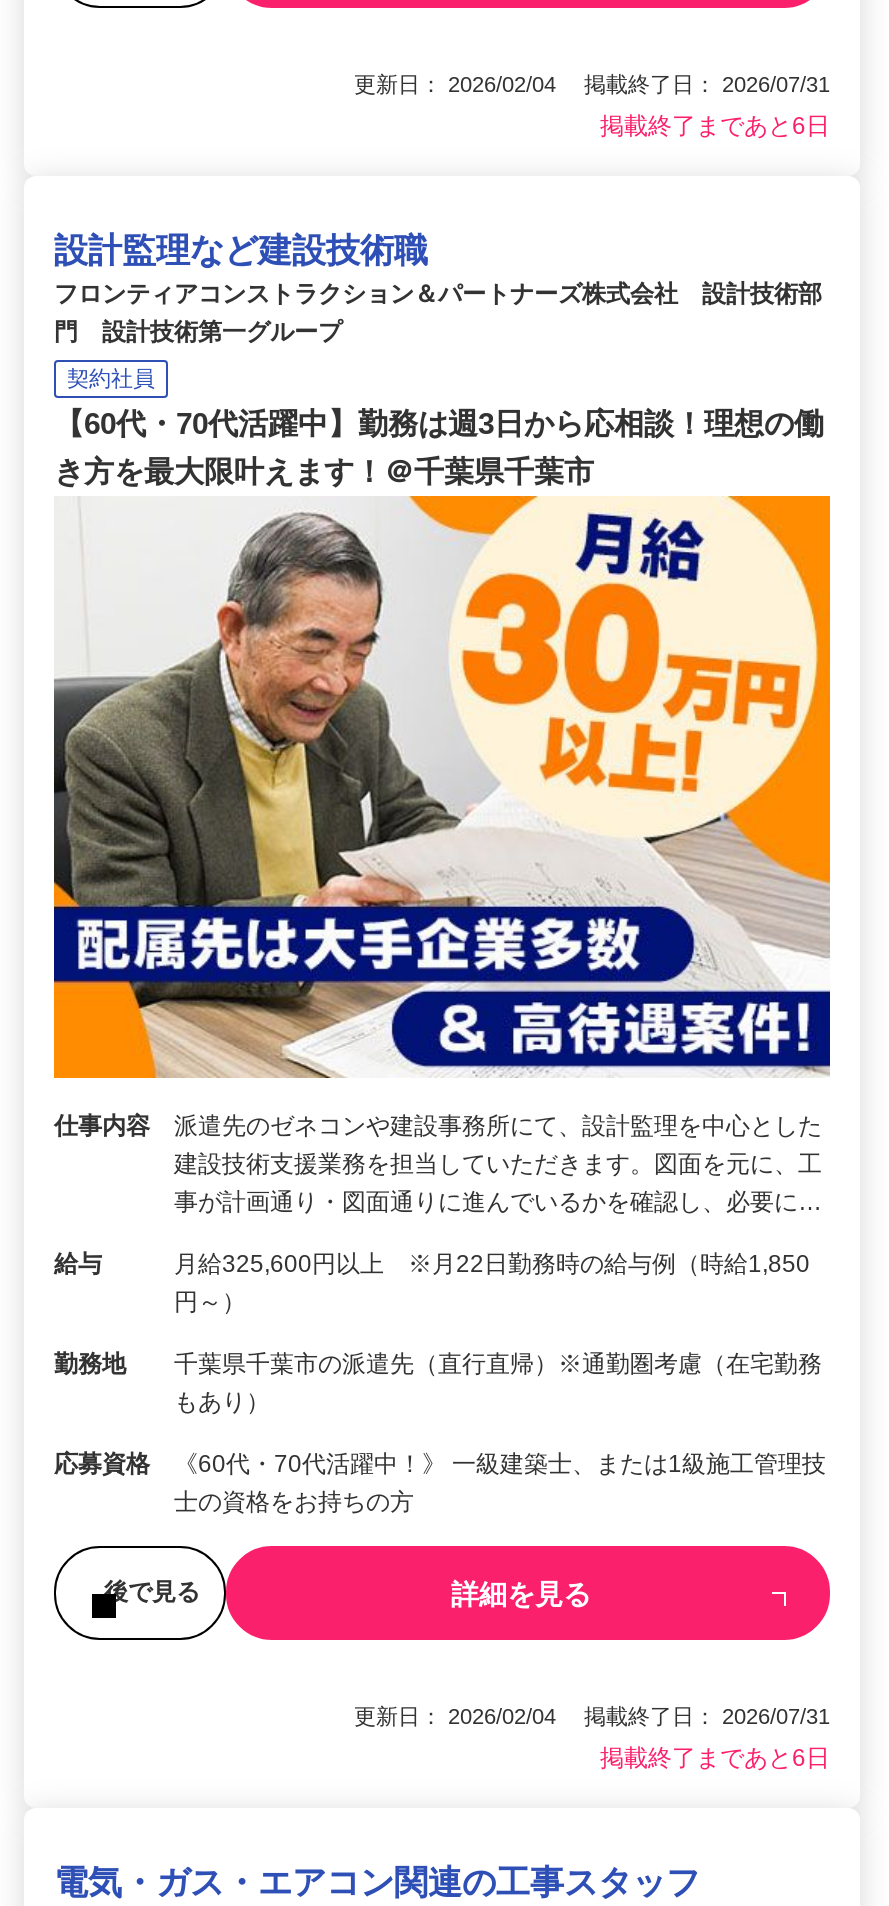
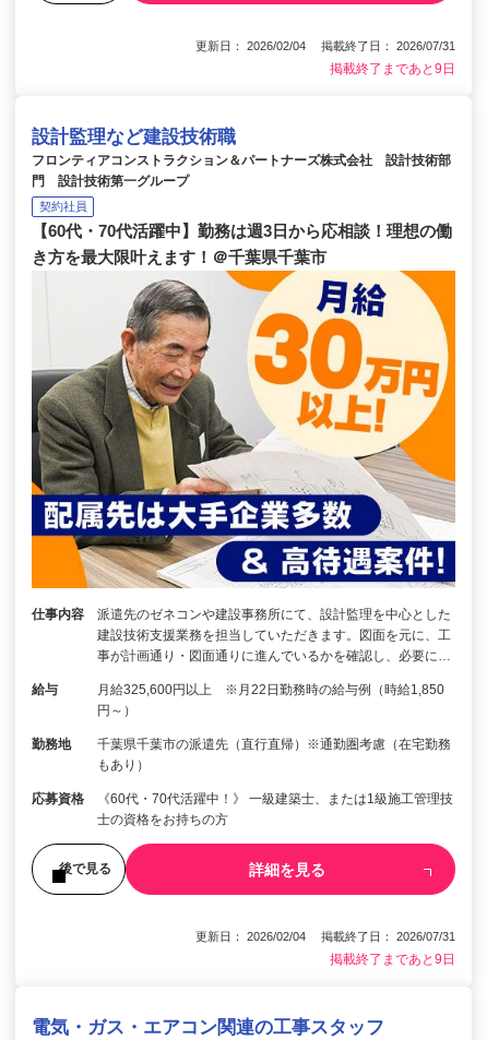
[600,112,830,140] 掲載終了まであと6日 -> [330,61,455,77] 掲載終了まであと9日
[600,1743,830,1771] 掲載終了まであと6日 -> [330,951,455,966] 掲載終了まであと9日

